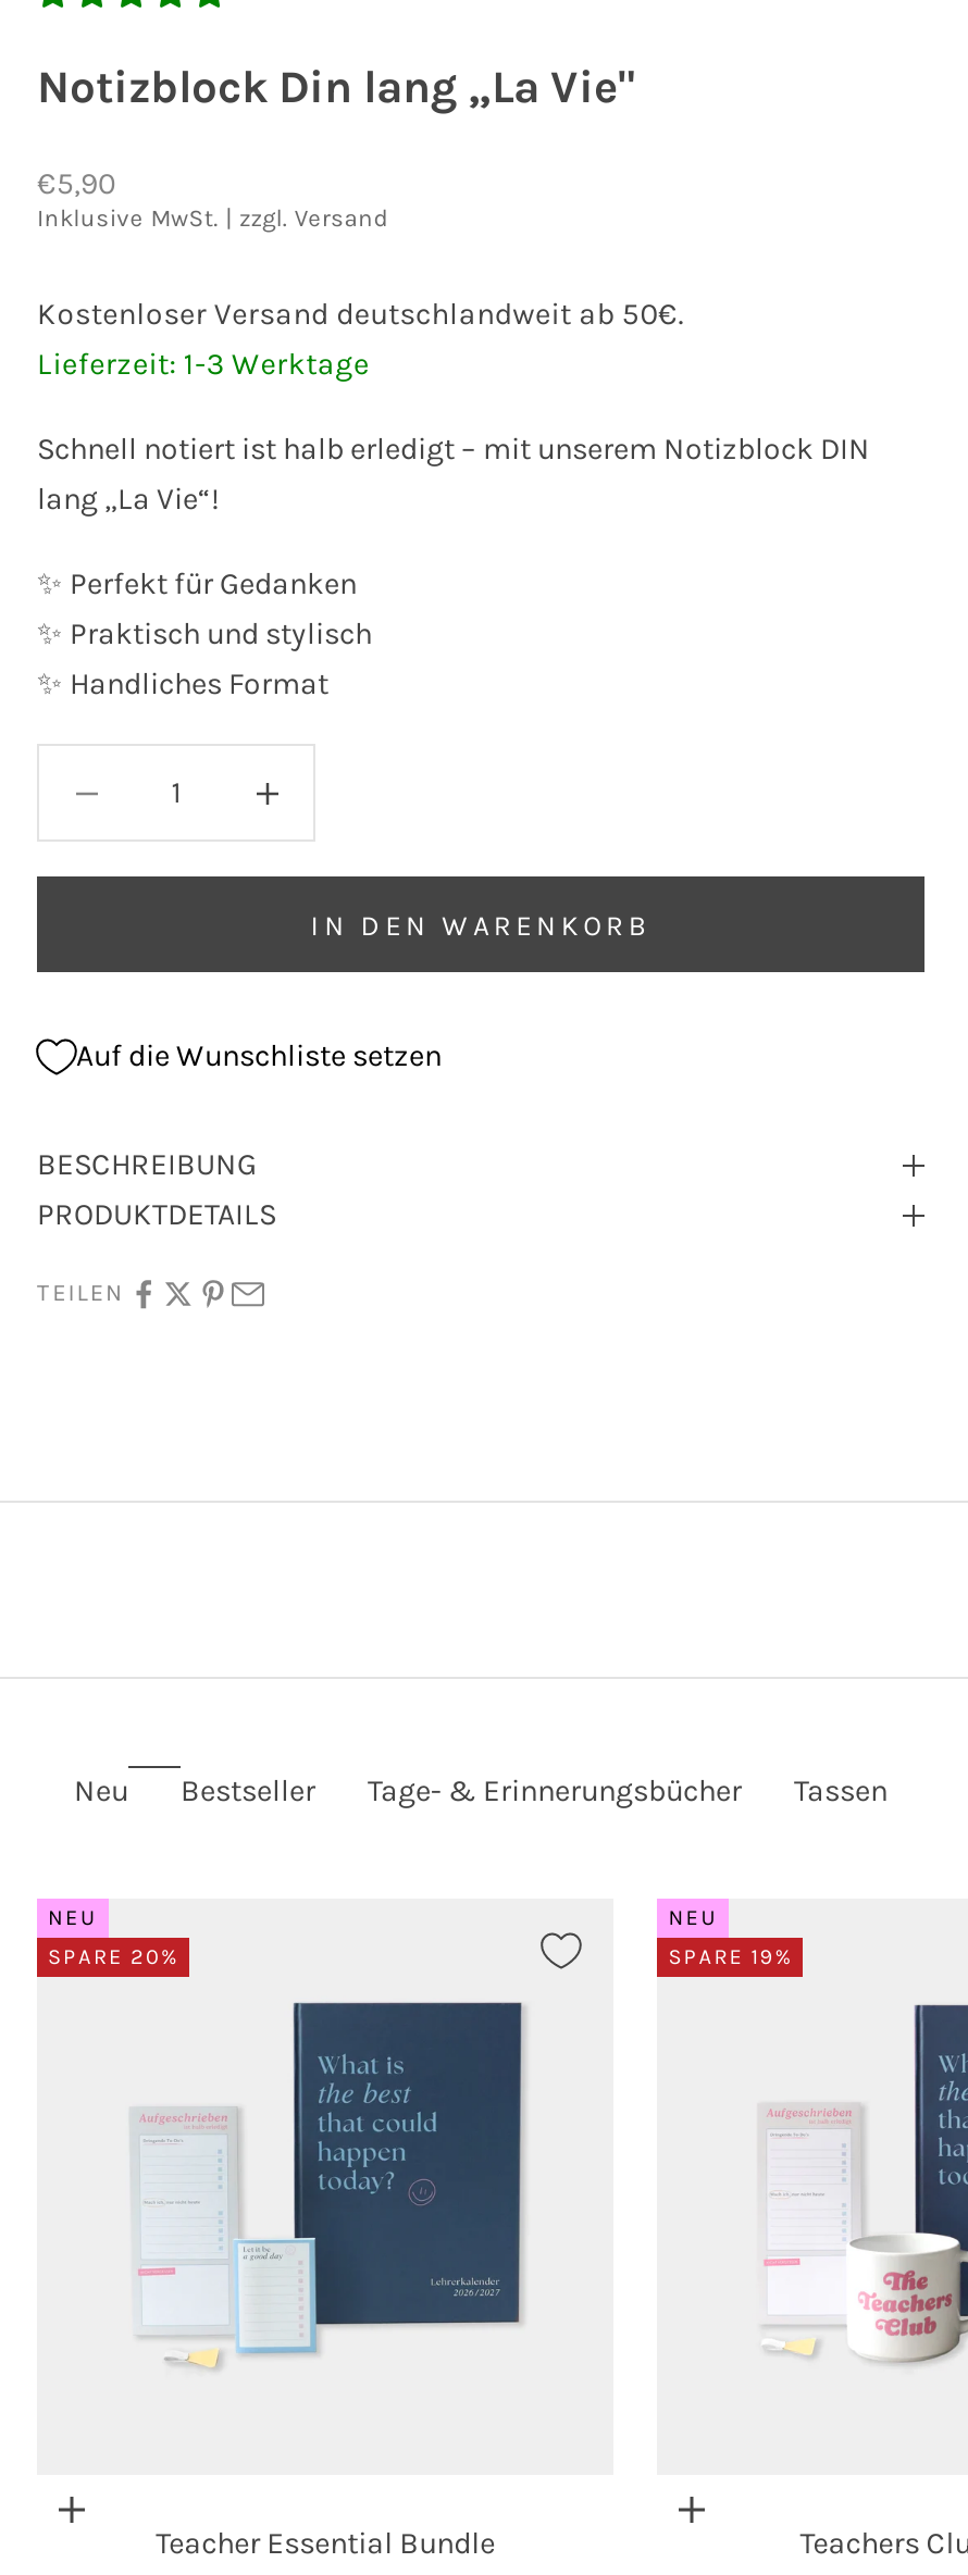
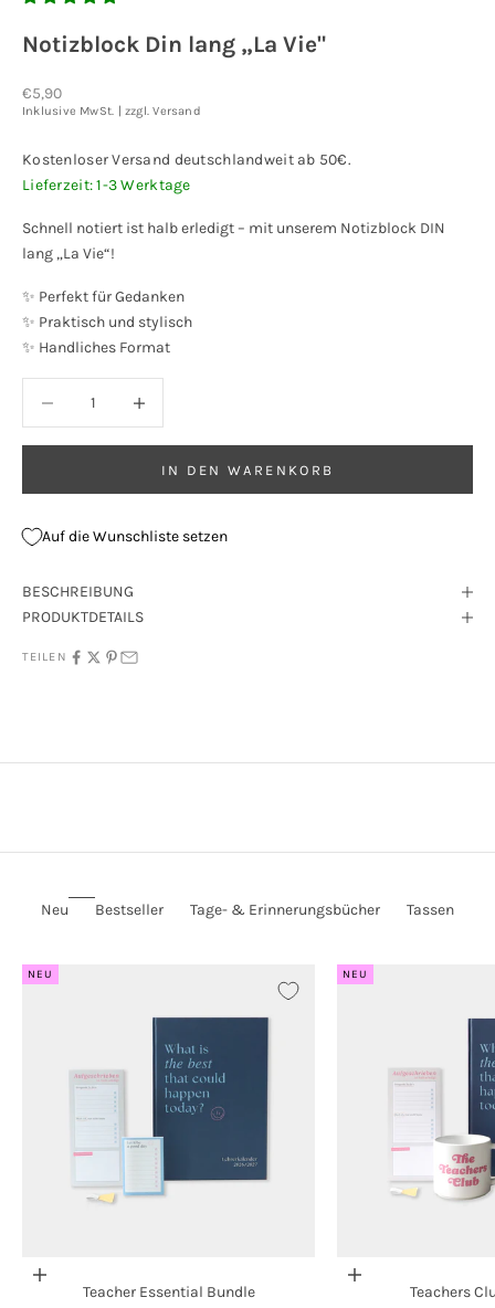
[48,1945,178,1971] SPARE 20% -> none
[668,1945,792,1971] SPARE 19% -> none

